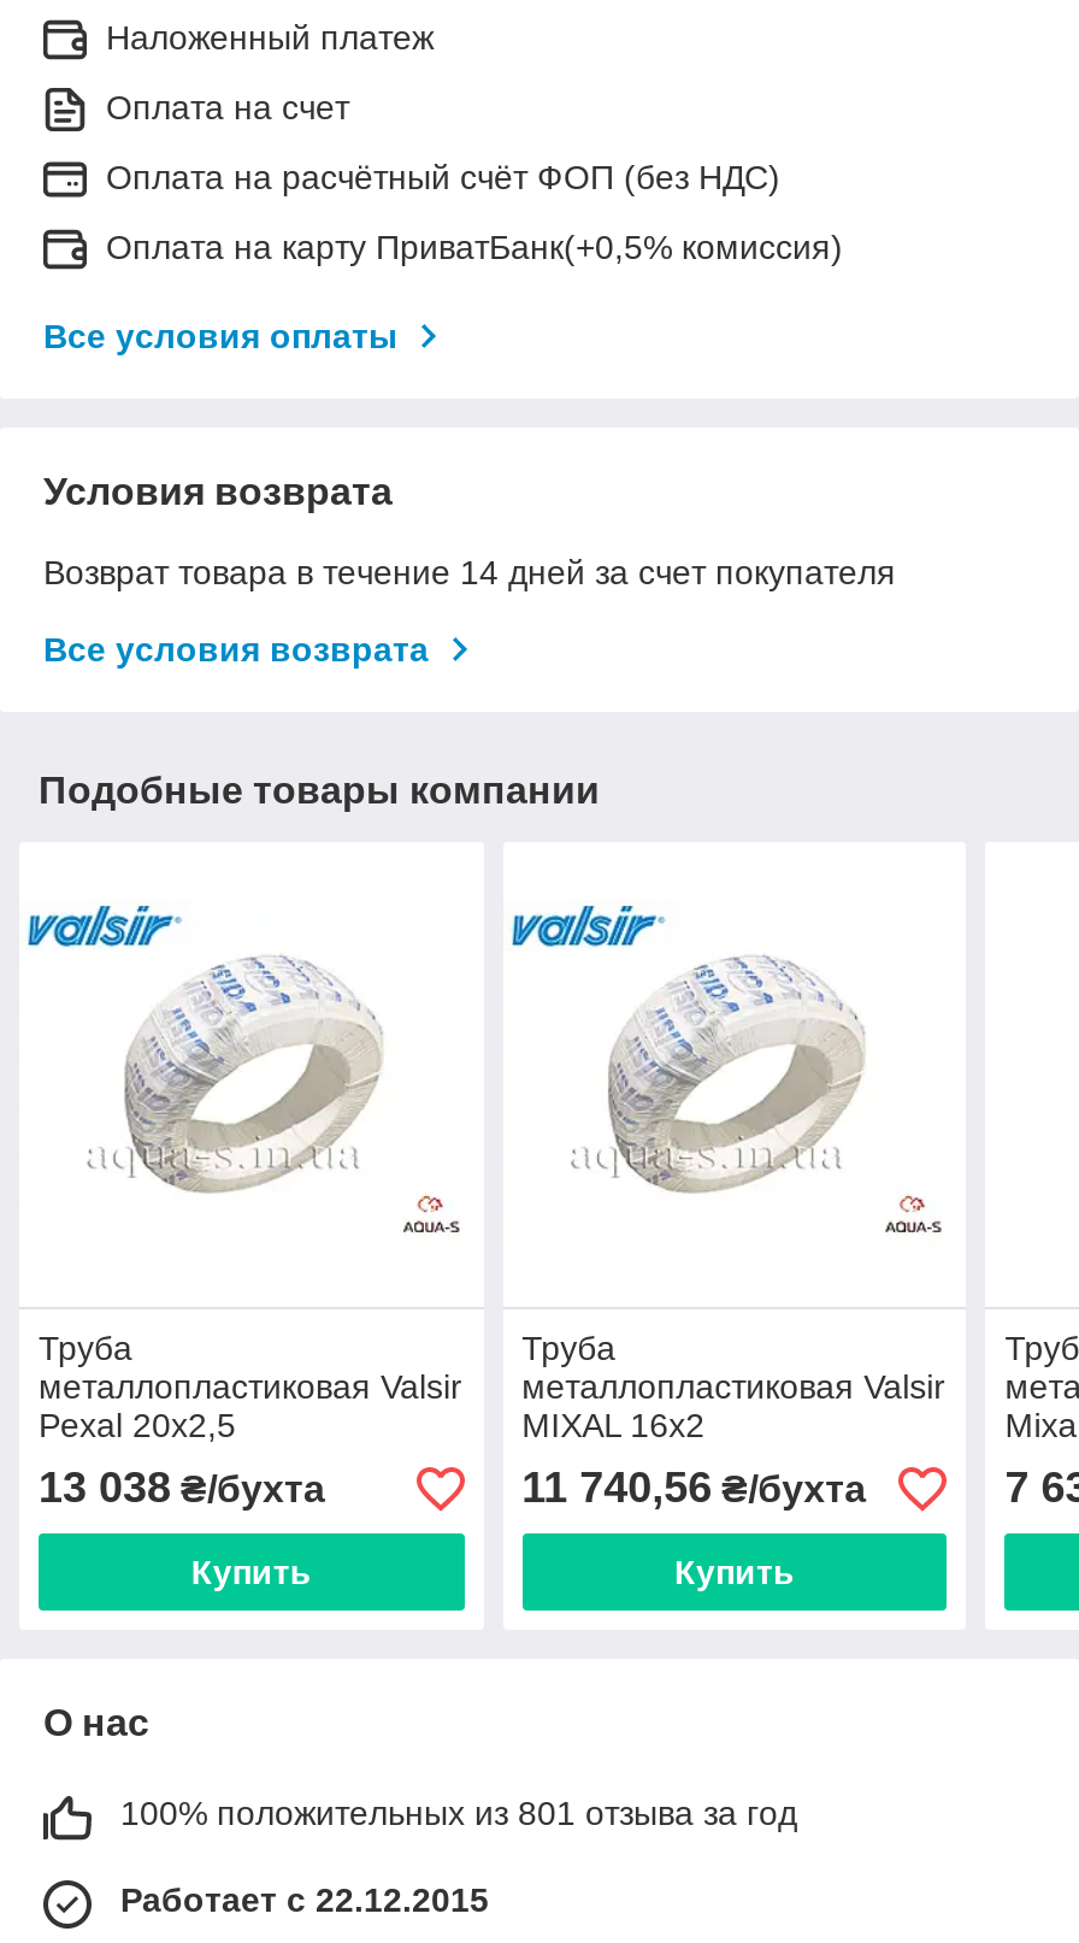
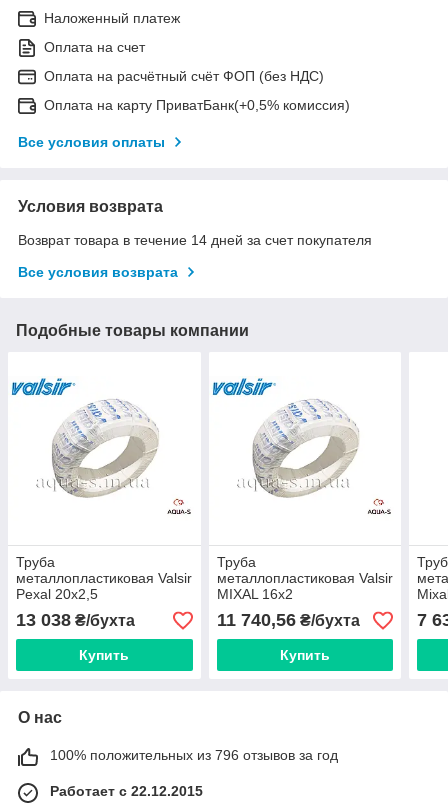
[120,1794,797,1832] 100% положительных из 801 отзыва за год -> [50,747,338,763] 100% положительных из 796 отзывов за год

